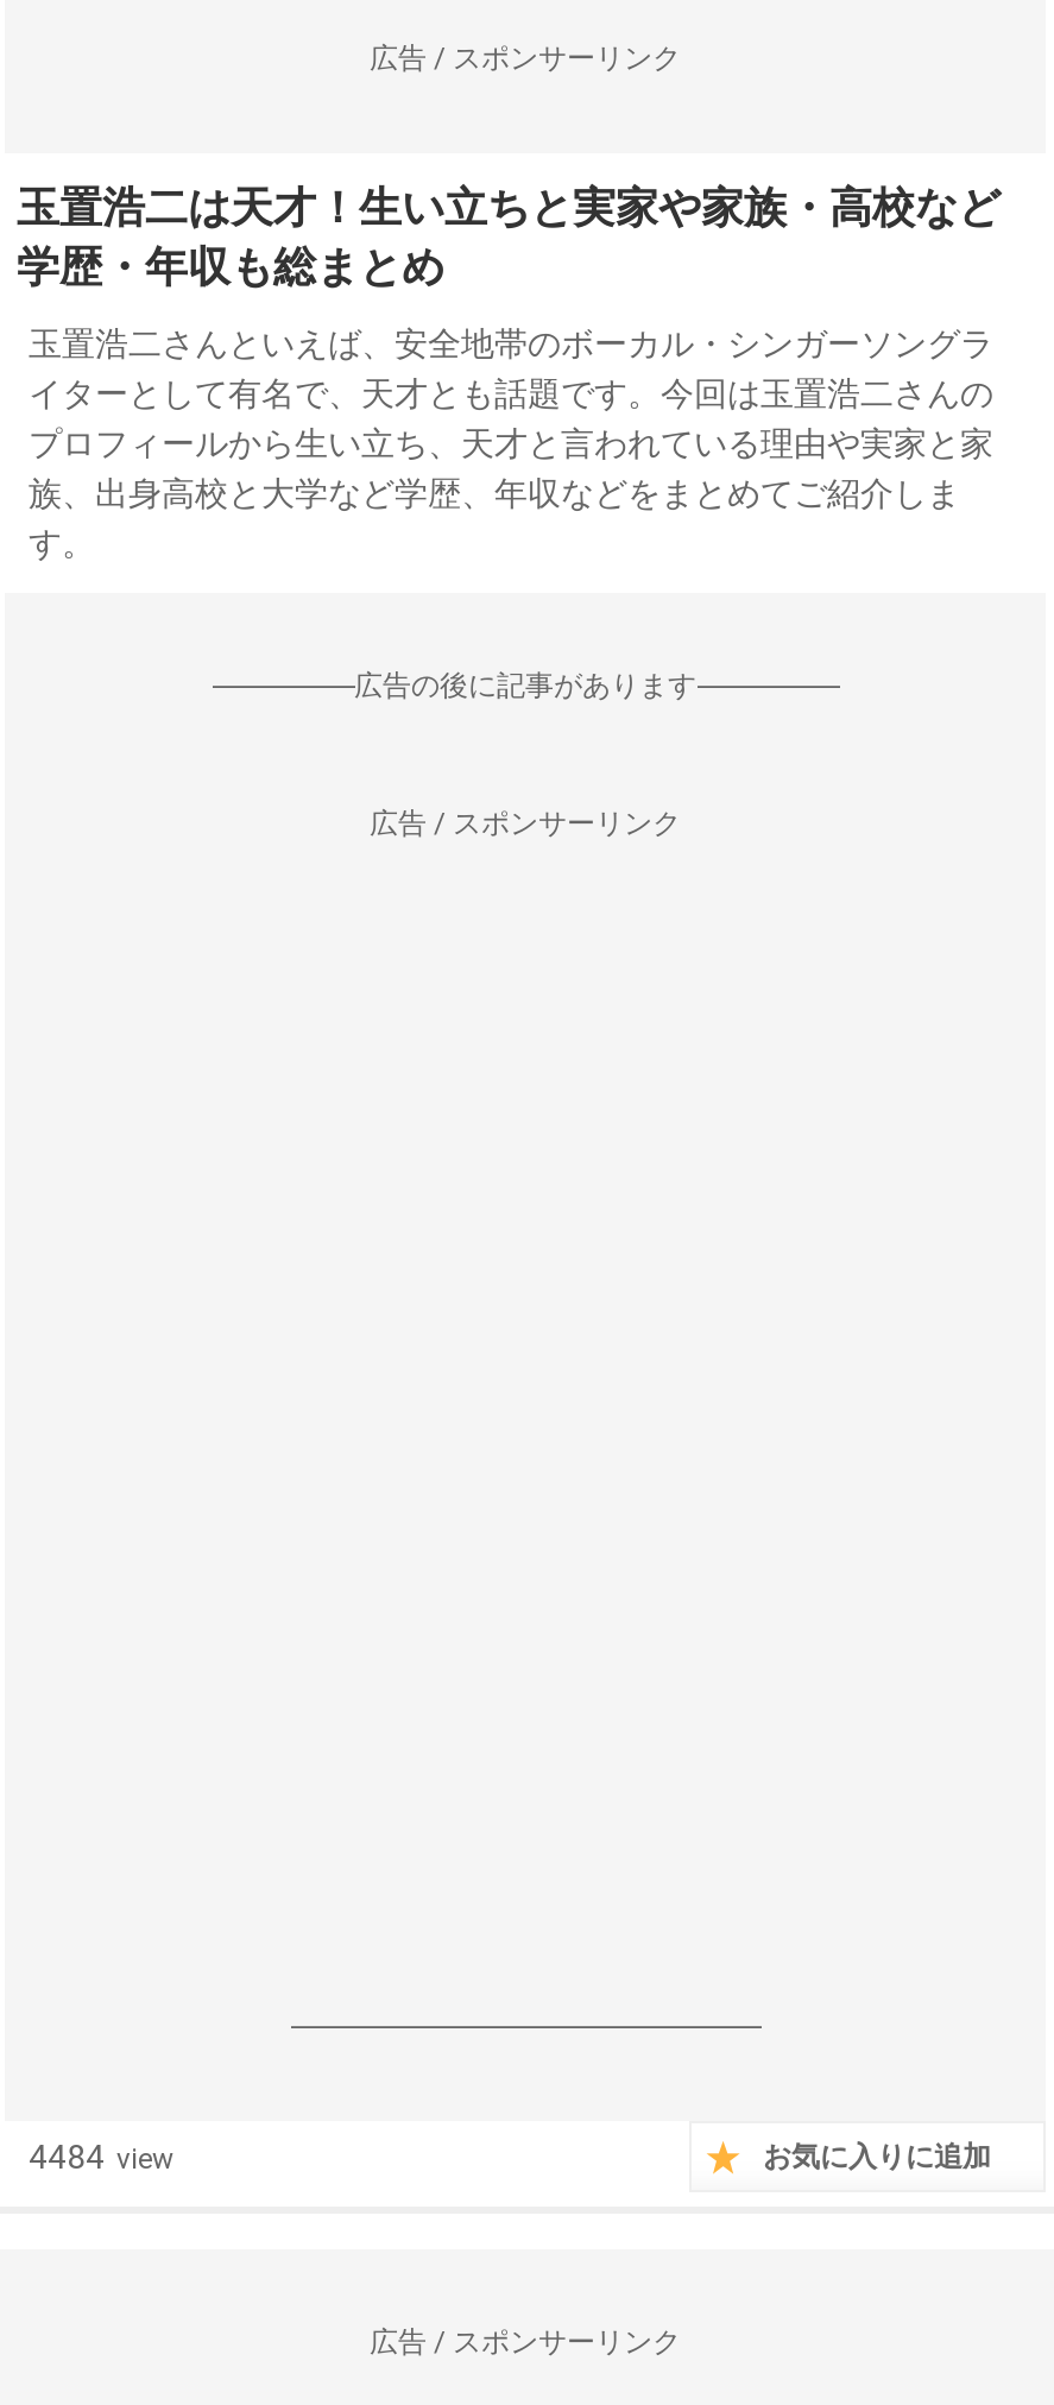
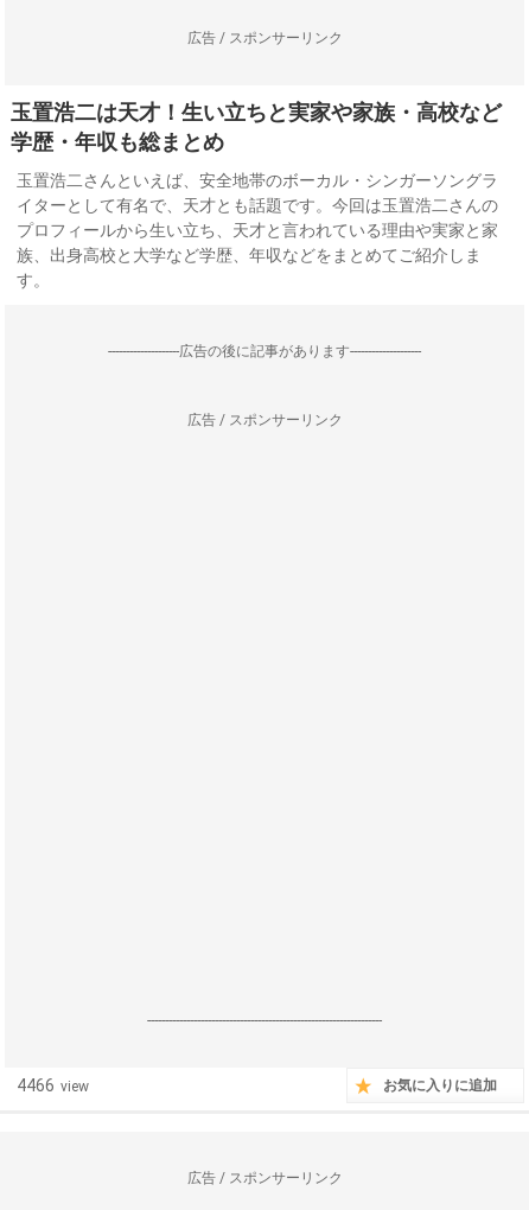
[29,2138,173,2176] 4484 view -> [17,1076,89,1095] 4466 view

